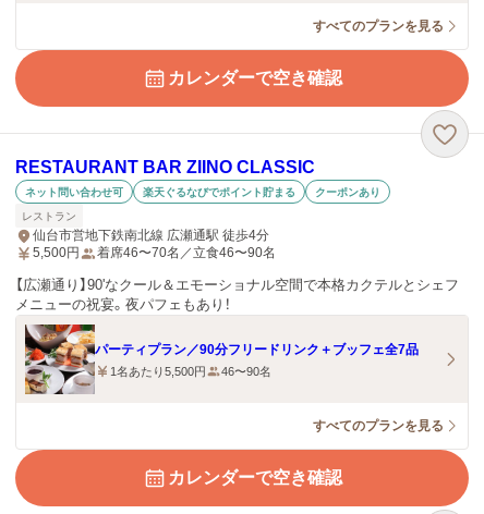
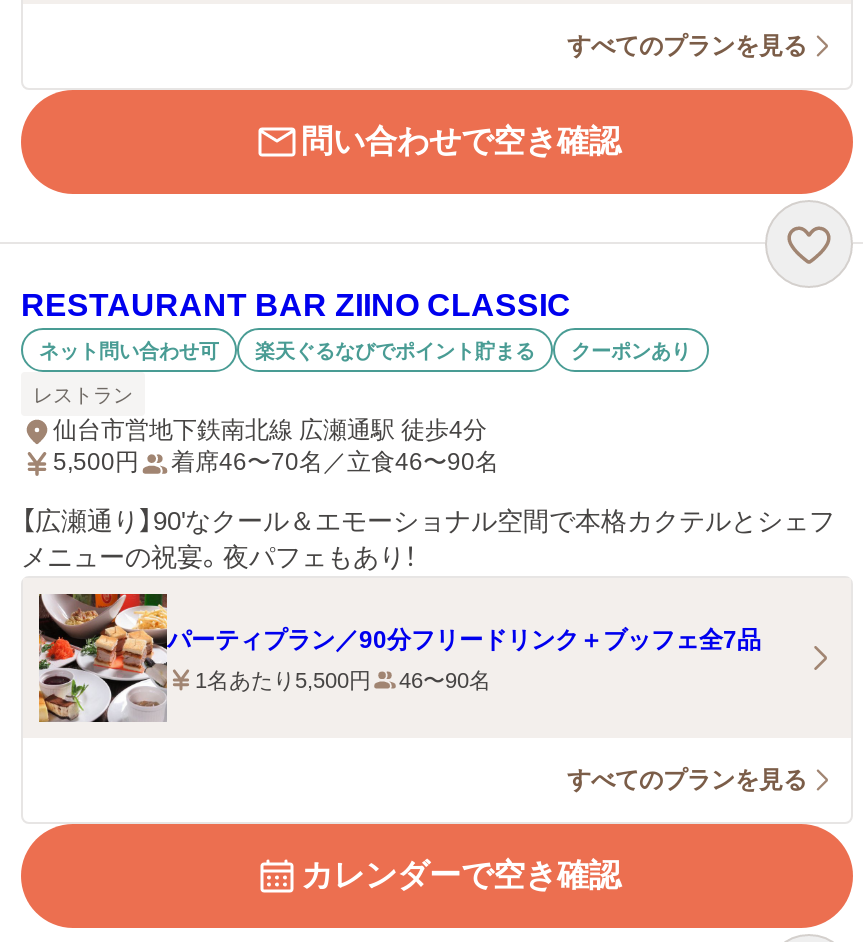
[168,69,342,87] カレンダーで空き確認 -> [301,124,621,158] 問い合わせで空き確認

